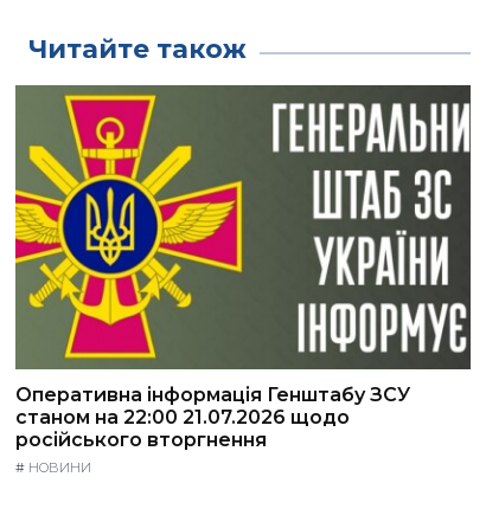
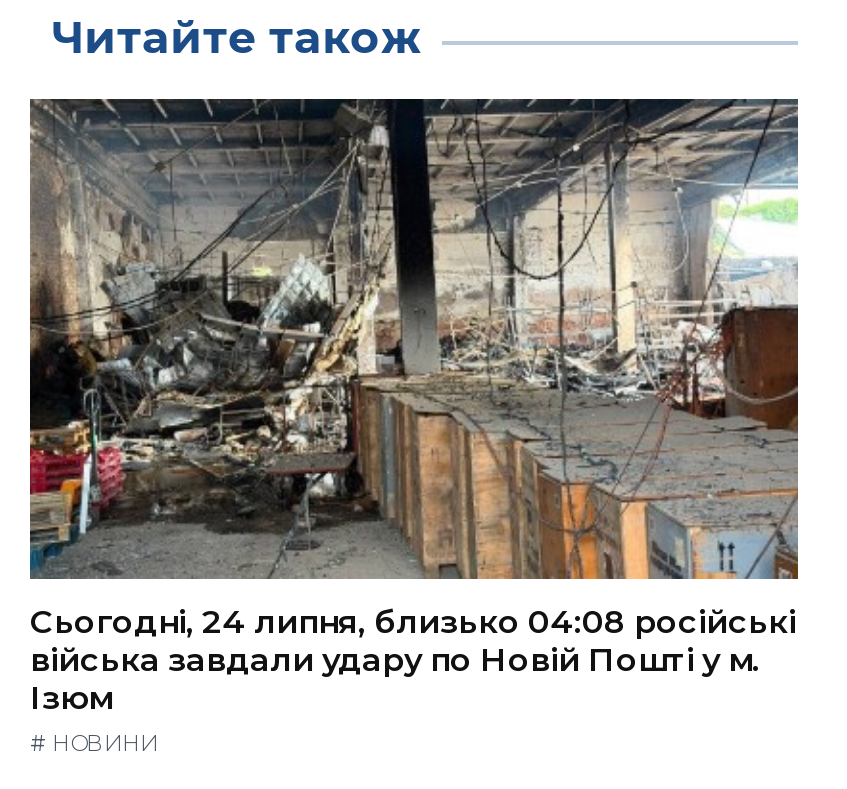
[14,84,472,451] [image] | Оперативна інформація Генштабу ЗСУ | станом на 22:00 21.07.2026 щодо | російського вторгнення -> [28,98,798,717] [image] | Сьогодні, 24 липня, близько 04:08 російські | війська завдали удару по Новій Пошті у м. | Ізюм

